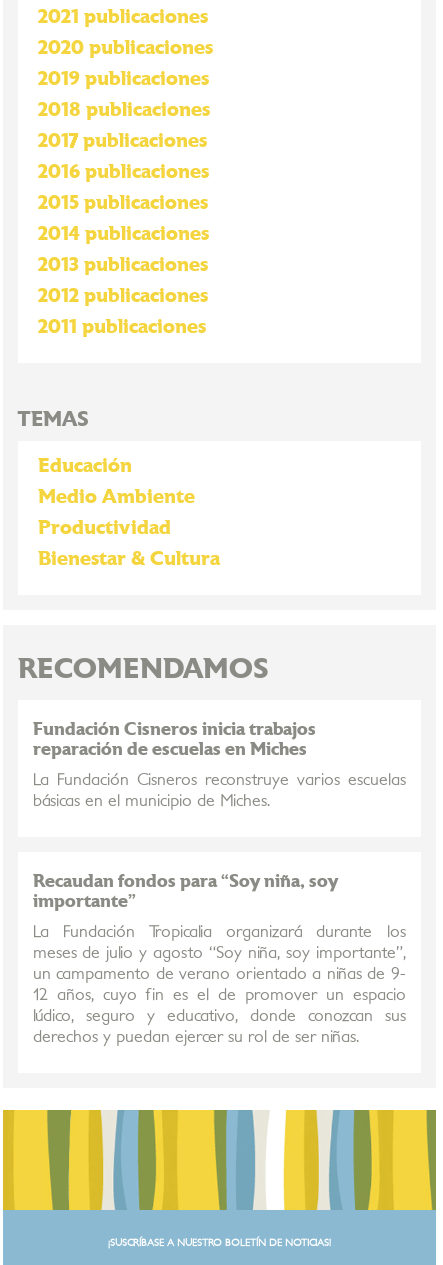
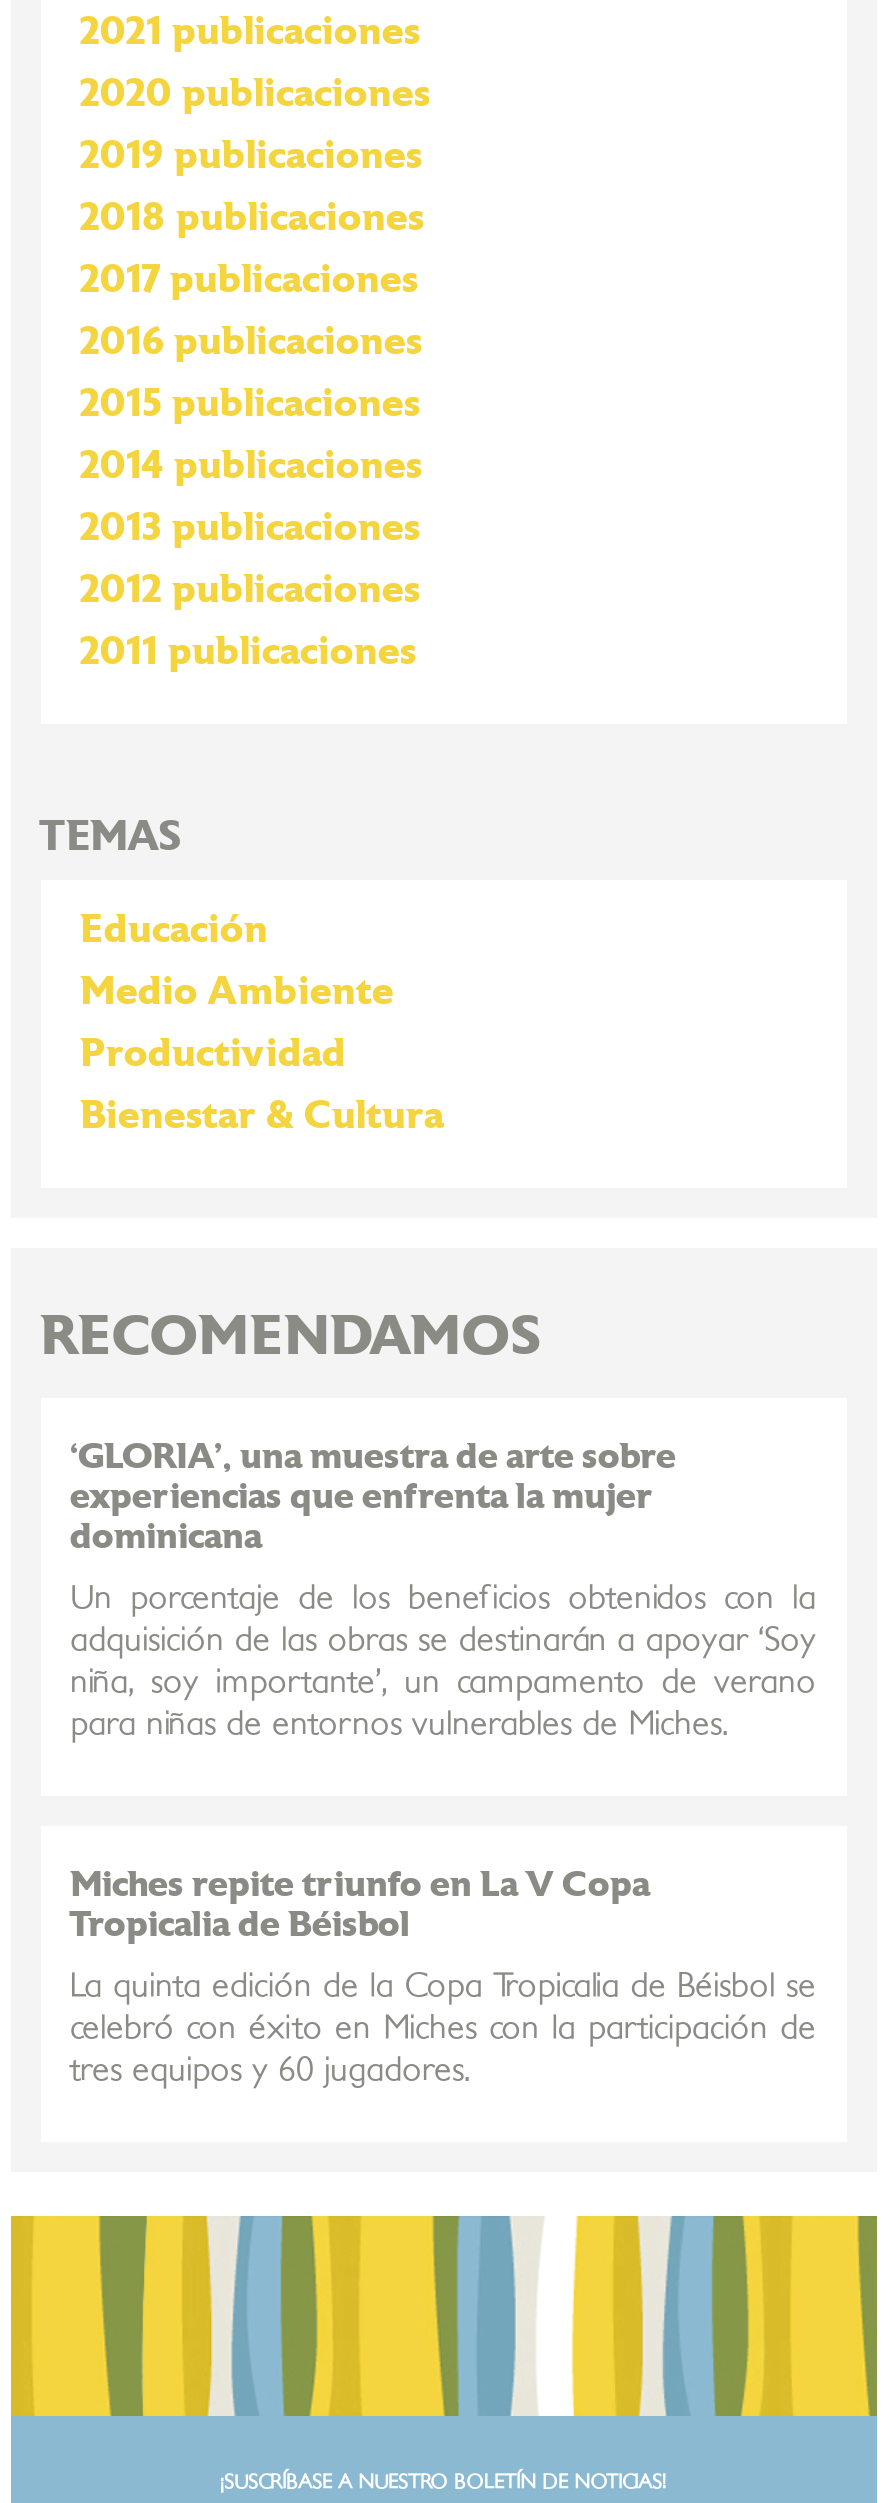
[32,720,315,759] Fundación Cisneros inicia trabajos | reparación de escuelas en Miches -> [70,1438,676,1556] ‘GLORIA’, una muestra de arte sobre | experiencias que enfrenta la mujer | dominicana
[32,772,405,809] La Fundación Cisneros reconstruye varios escuelas | básicas en el municipio de Miches. -> [70,1582,816,1740] Un porcentaje de los beneficios obtenidos con la | adquisición de las obras se destinarán a apoyar ‘Soy | niña, soy importante’, un campamento de verano | para niñas de entornos vulnerables de Miches.
[32,872,337,911] Recaudan fondos para “Soy niña, soy | importante” -> [70,1866,650,1944] Miches repite triunfo en La V Copa | Tropicalia de Béisbol
[32,924,405,1045] La Fundación Tropicalia organizará durante los | meses de julio y agosto “Soy niña, soy importante”, | un campamento de verano orientado a niñas de 9- | 12 años, cuyo fin es el de promover un espacio | lúdico, seguro y educativo, donde conozcan sus | derechos y puedan ejercer su rol de ser niñas. -> [70,1970,816,2086] La quinta edición de la Copa Tropicalia de Béisbol se | celebró con éxito en Miches con la participación de | tres equipos y 60 jugadores.

